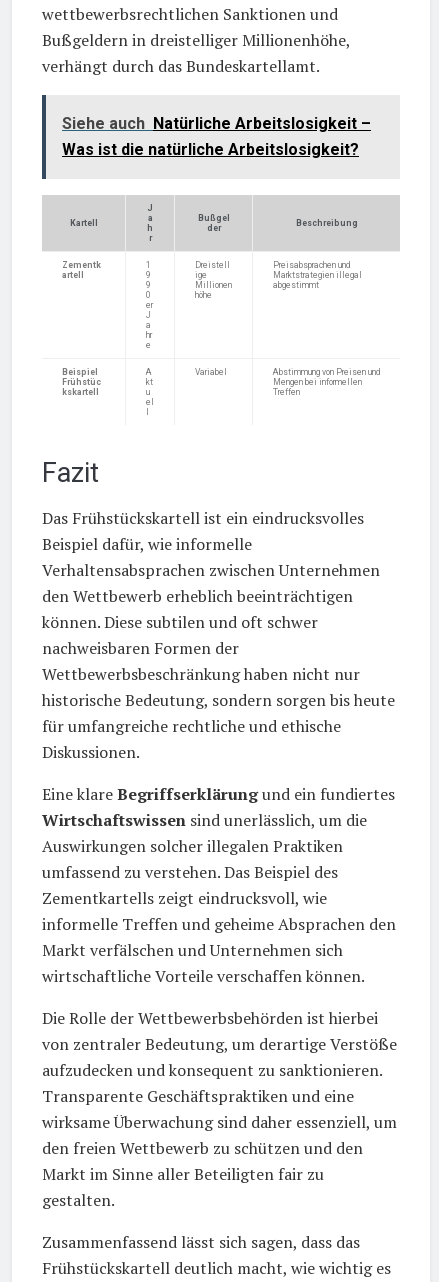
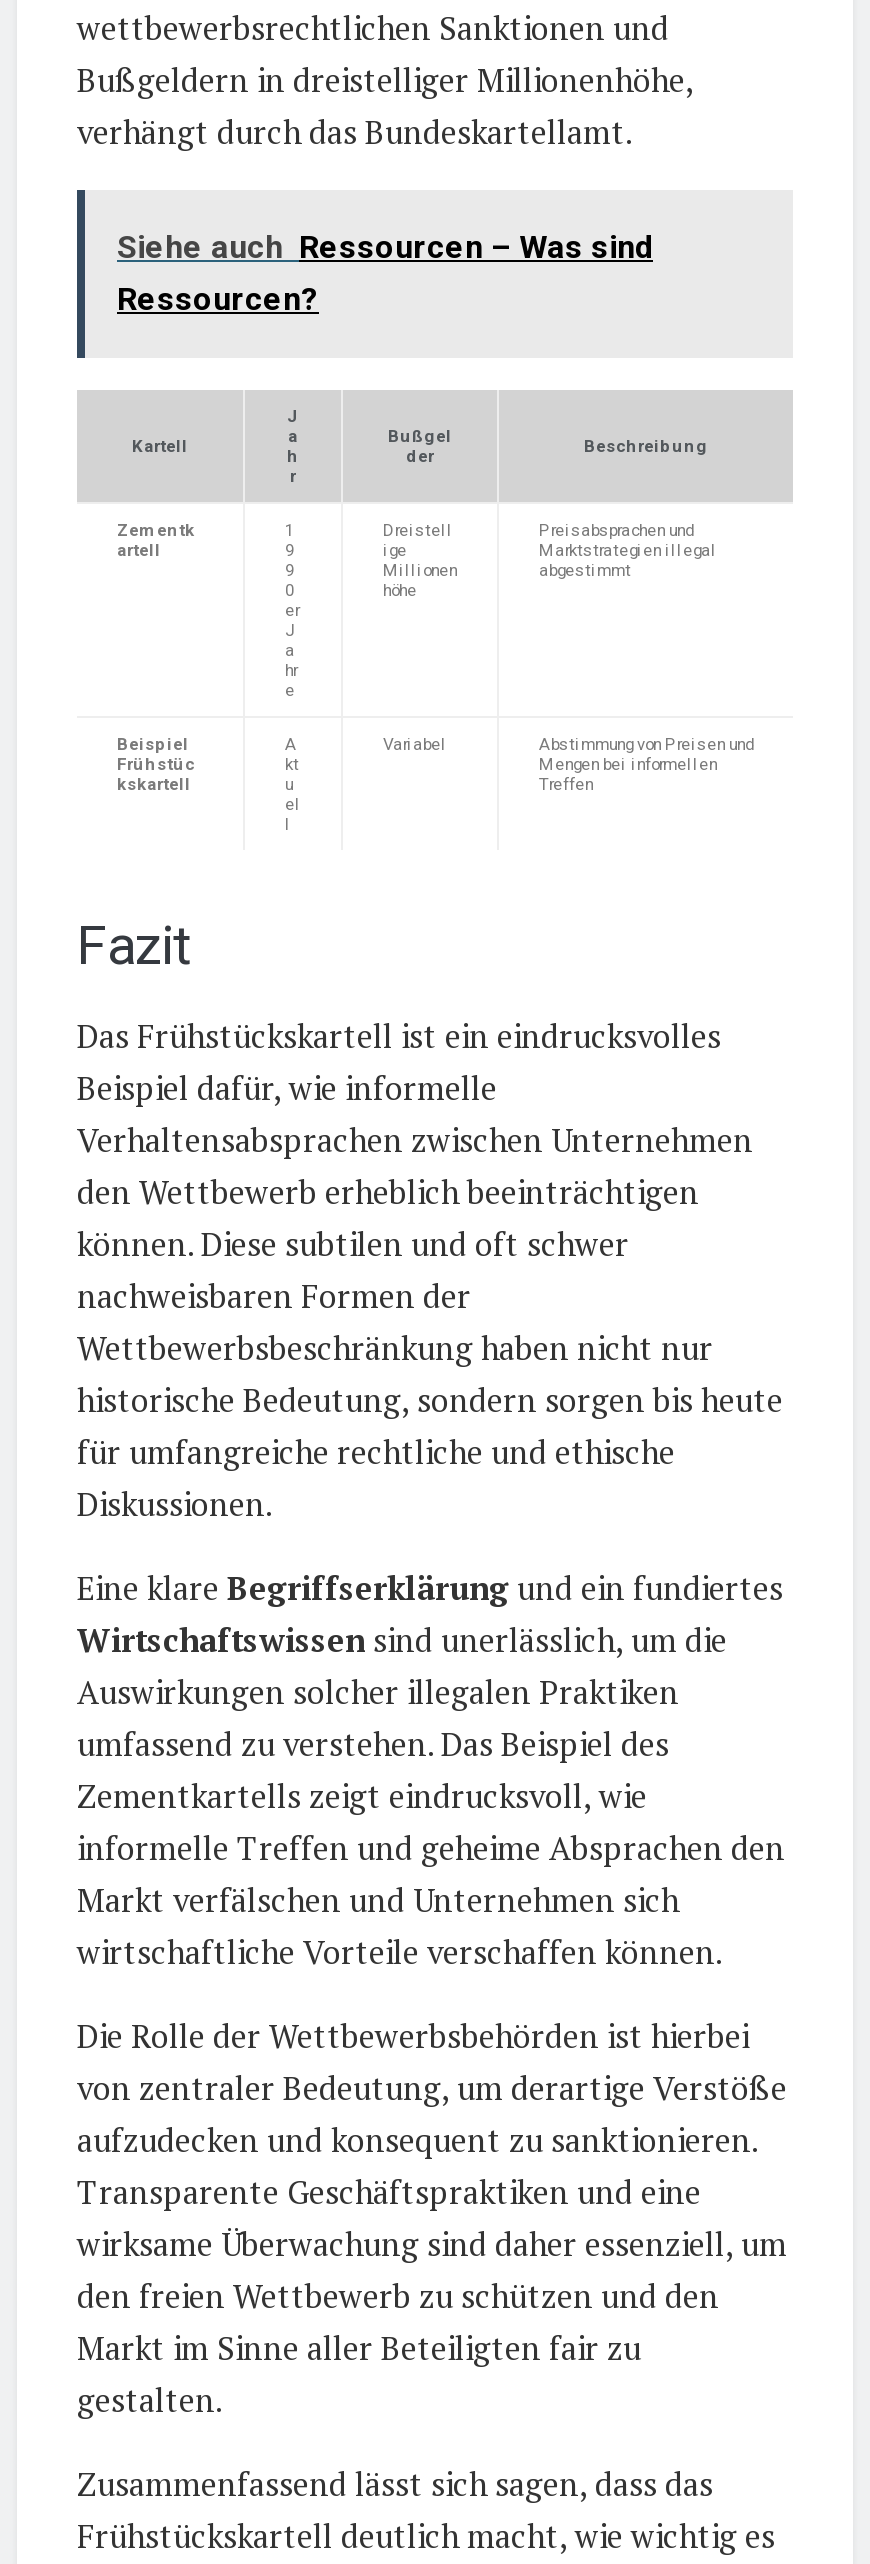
[62,114,371,159] Siehe auch Natürliche Arbeitslosigkeit – | Was ist die natürliche Arbeitslosigkeit? -> [117,229,653,319] Siehe auch Ressourcen – Was sind | Ressourcen?

